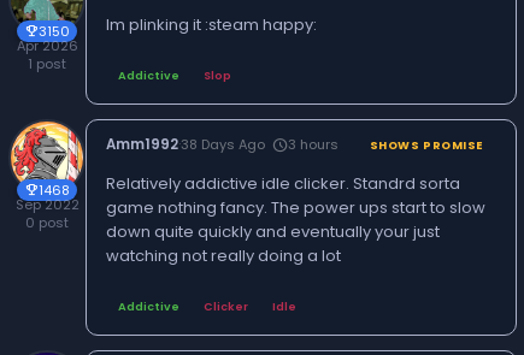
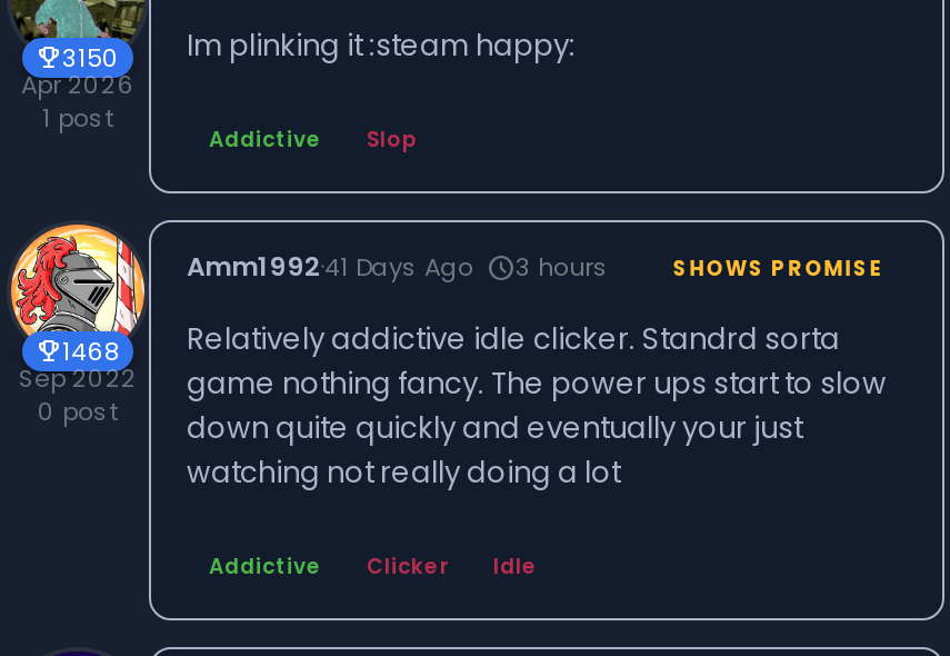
[106,135,338,155] Amm1992 38 Days Ago schedule3 hours -> [187,250,609,286] Amm1992 41 Days Ago schedule3 hours

